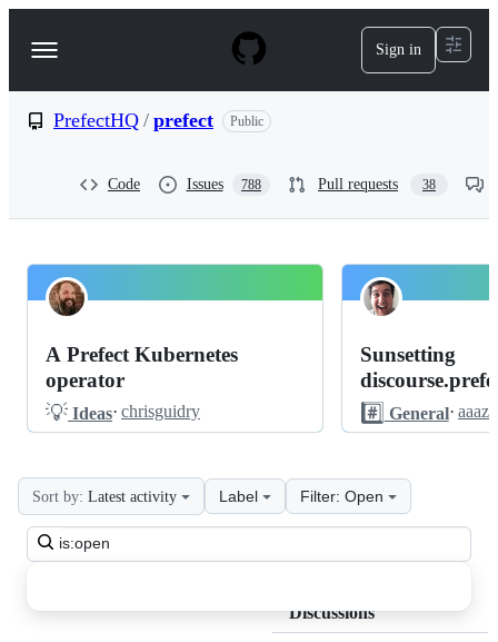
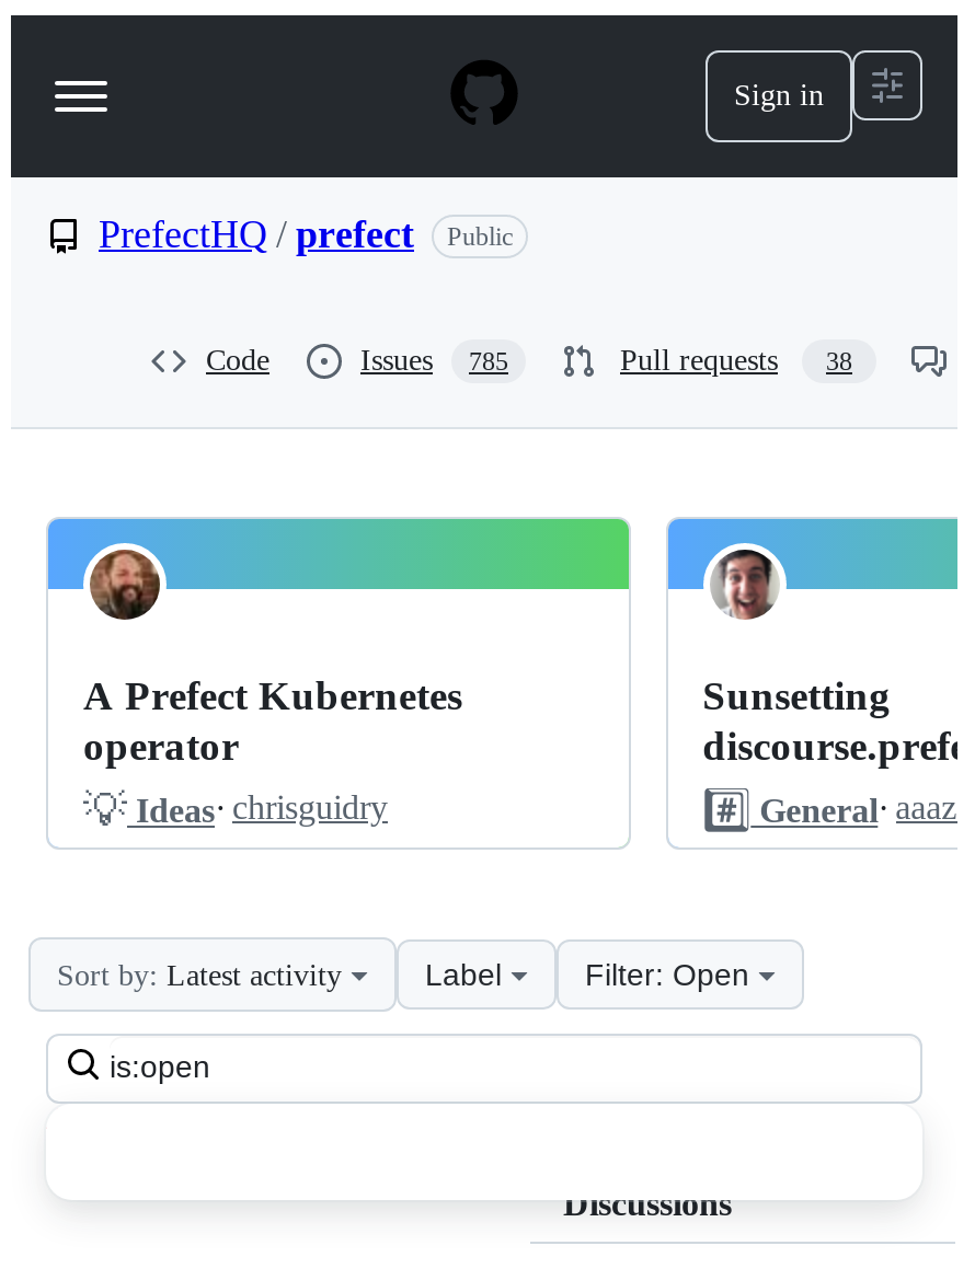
[186,176,261,192] Issues 788 -> [360,344,508,377] Issues 785

